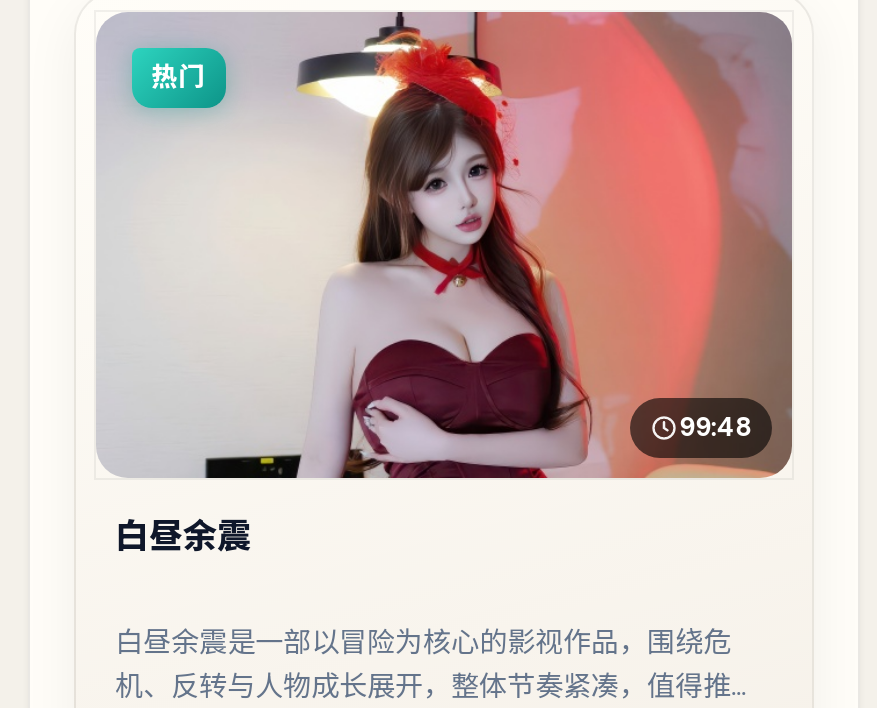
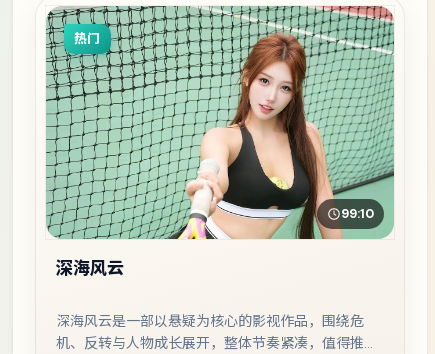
[98,10,794,480] [image] | 99:48 -> [46,5,394,240] [image] | 99:10
[115,513,251,557] 白昼余震 -> [56,256,124,278] 深海风云
[115,623,731,659] 白昼余震是一部以冒险为核心的影视作品，围绕危 -> [56,312,364,330] 深海风云是一部以悬疑为核心的影视作品，围绕危

